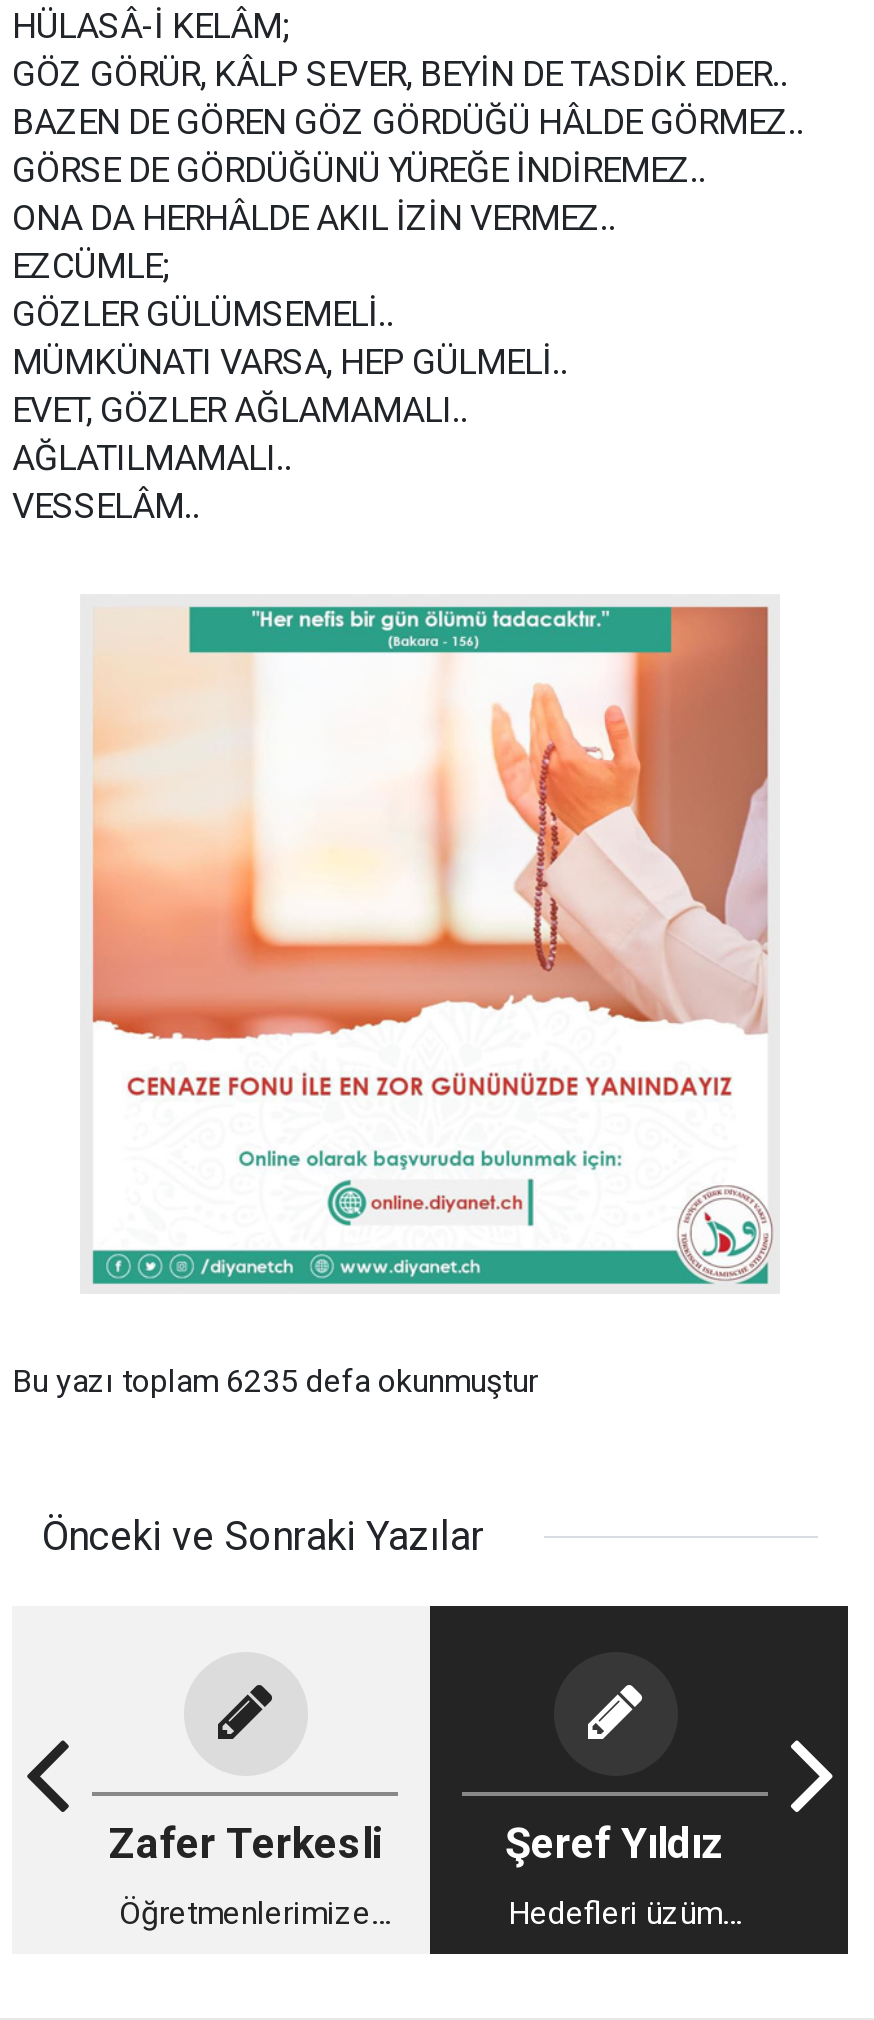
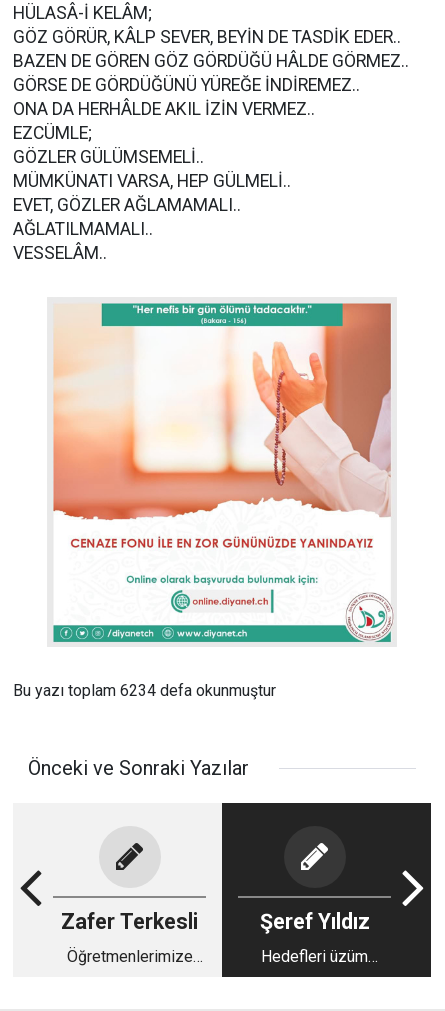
[12,1362,538,1400] Bu yazı toplam 6235 defa okunmuştur -> [13,681,276,700] Bu yazı toplam 6234 defa okunmuştur

